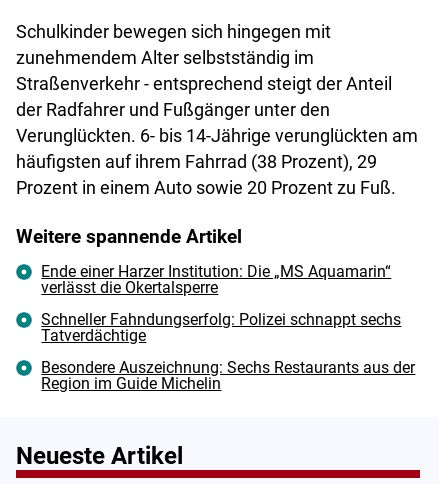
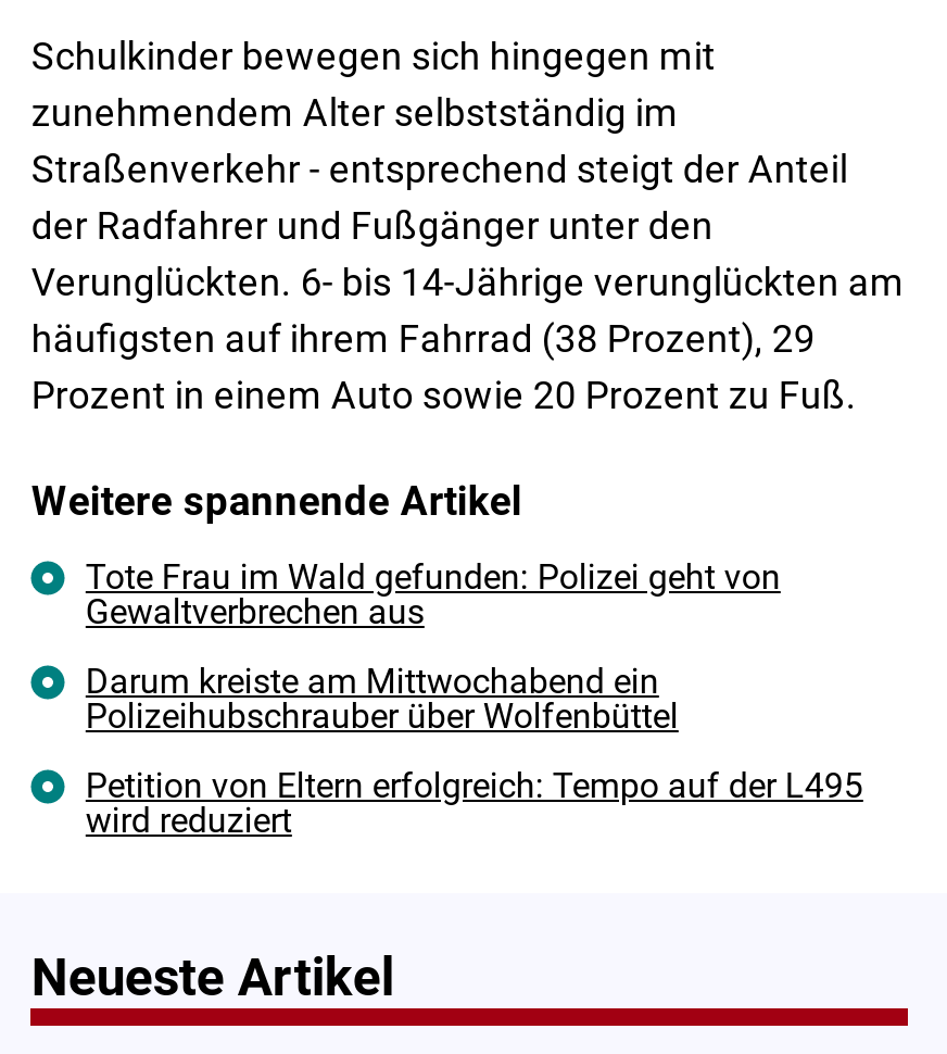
[41,262,391,297] Ende einer Harzer Institution: Die „MS Aquamarin“ | verlässt die Okertalsperre -> [86,557,781,633] Tote Frau im Wald gefunden: Polizei geht von | Gewaltverbrechen aus
[41,310,401,345] Schneller Fahndungserfolg: Polizei schnappt sechs | Tatverdächtige -> [86,662,679,738] Darum kreiste am Mittwochabend ein | Polizeihubschrauber über Wolfenbüttel
[41,358,415,393] Besondere Auszeichnung: Sechs Restaurants aus der | Region im Guide Michelin -> [86,766,863,842] Petition von Eltern erfolgreich: Tempo auf der L495 | wird reduziert

